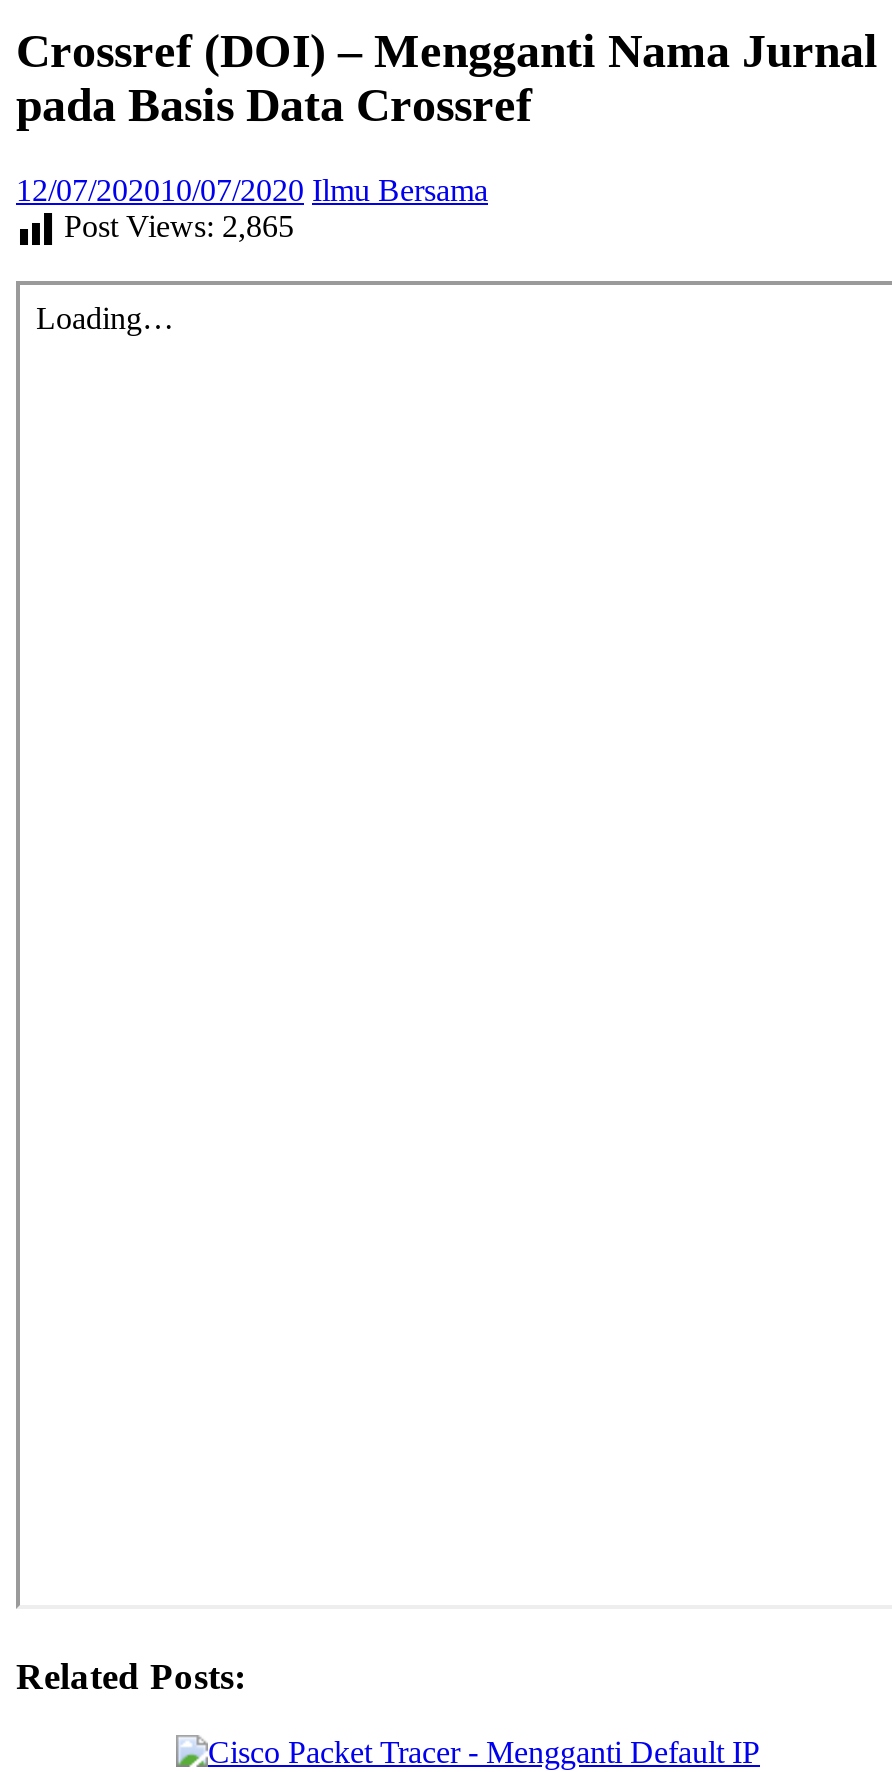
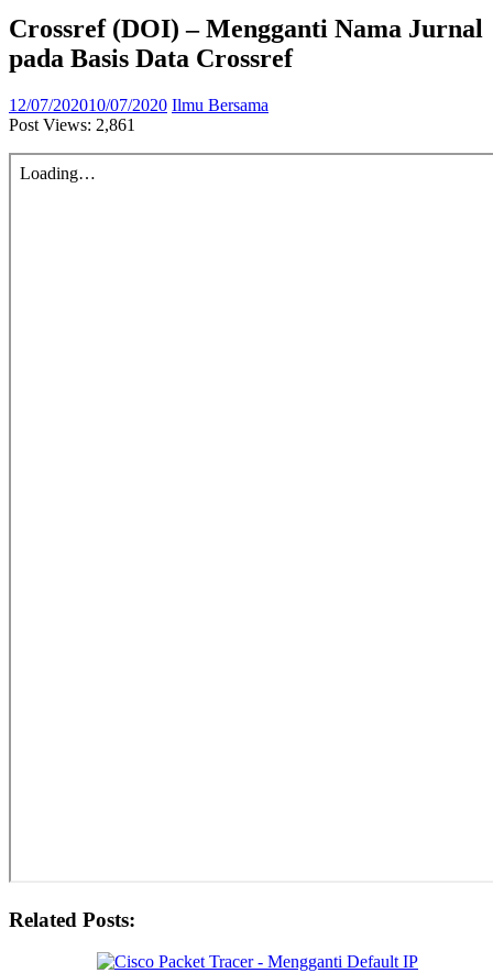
[64,209,294,243] Post Views: 2,865 -> [9,115,135,134] Post Views: 2,861

